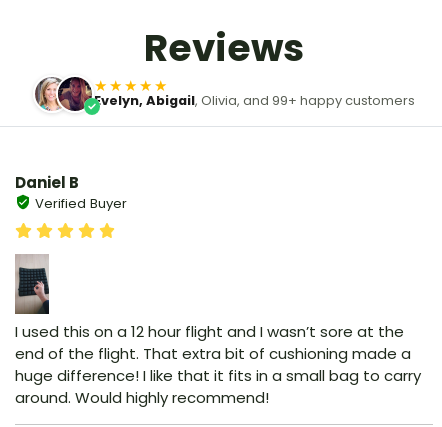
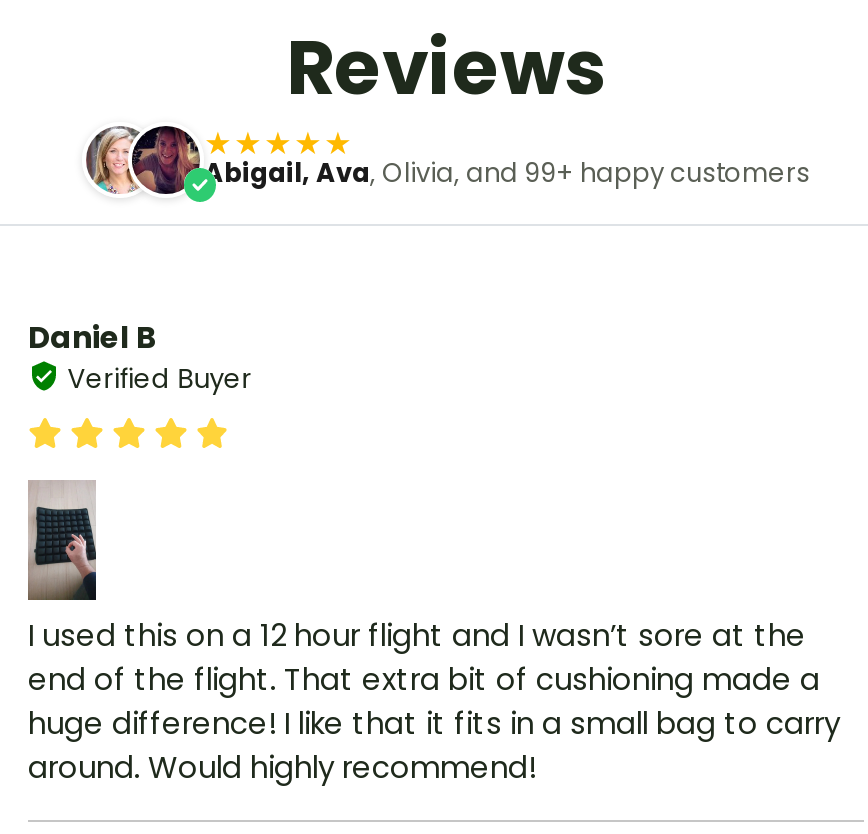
[34,76,415,112] [image] | Evelyn, Abigail, Olivia, and 99+ happy customers -> [68,126,810,194] [image] | Abigail, Ava, Olivia, and 99+ happy customers

